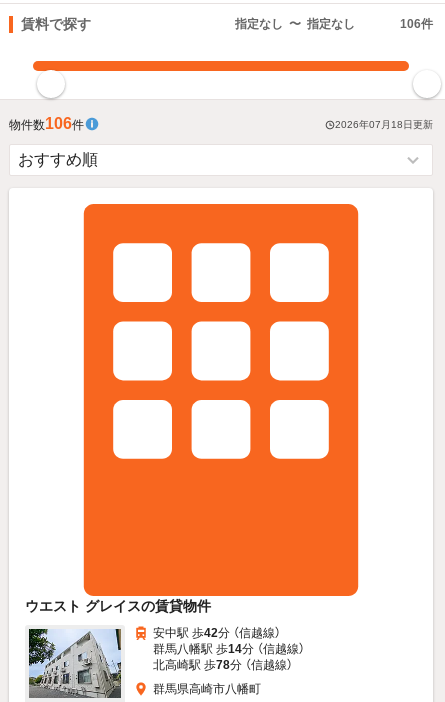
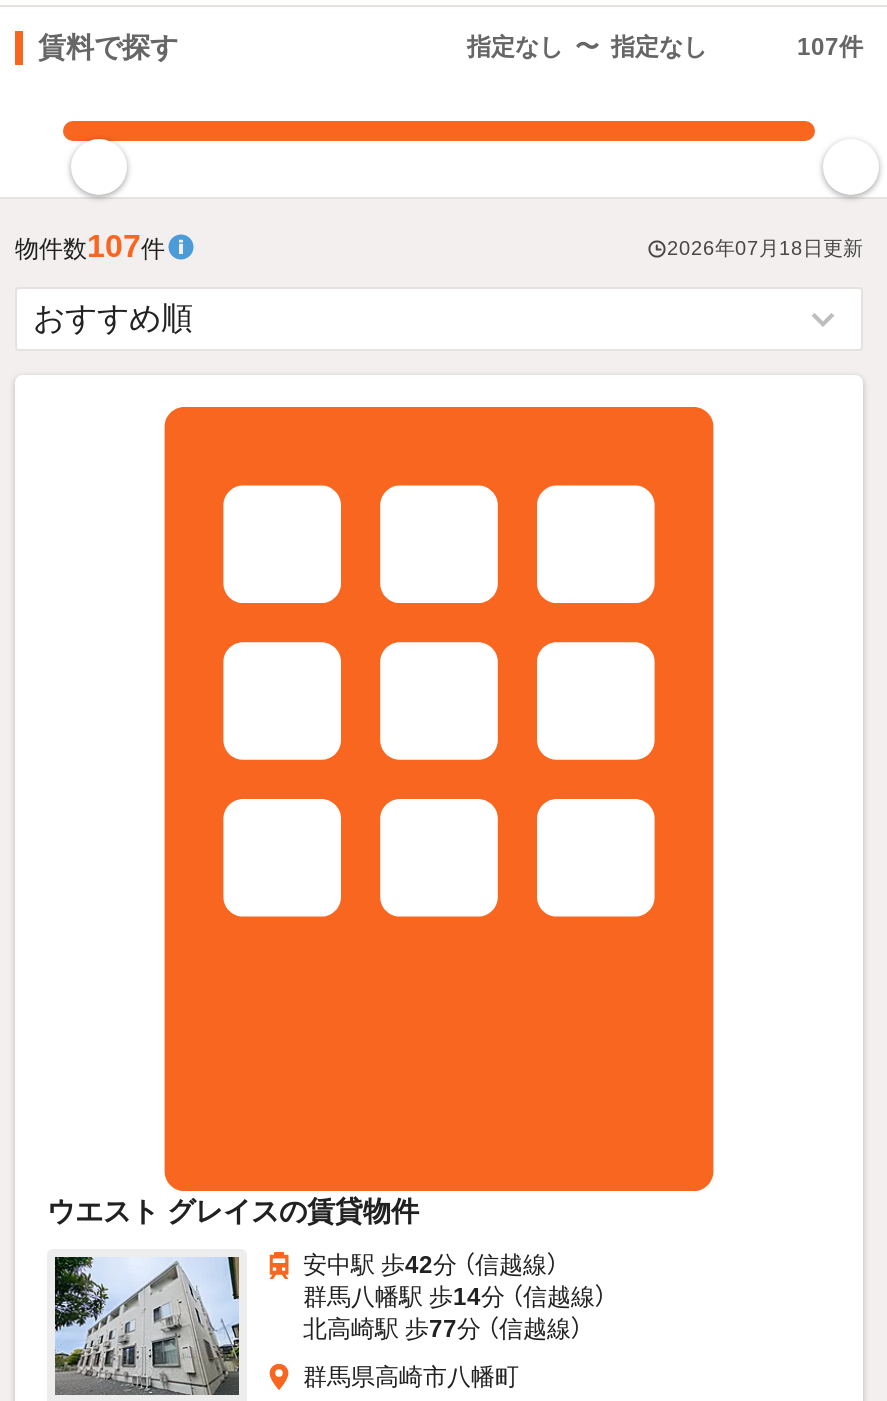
[400,17,433,31] 106件 -> [797,33,863,61] 107件
[9,115,84,132] 物件数106件 -> [15,229,165,263] 物件数107件
[153,658,293,672] 北高崎駅 歩78分 （信越線） -> [303,1315,583,1343] 北高崎駅 歩77分 （信越線）

